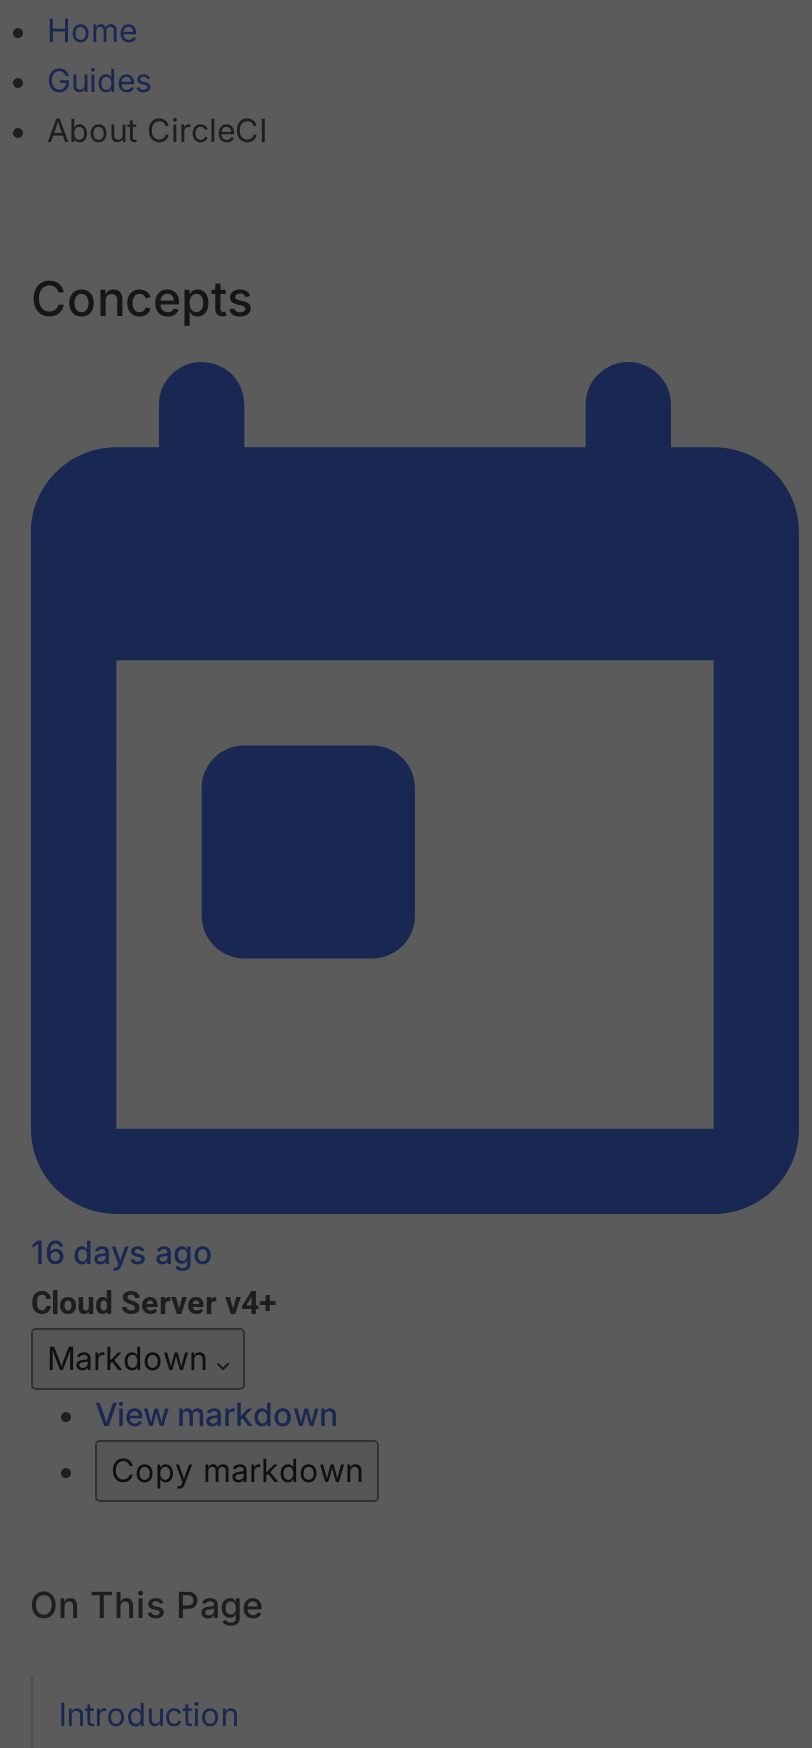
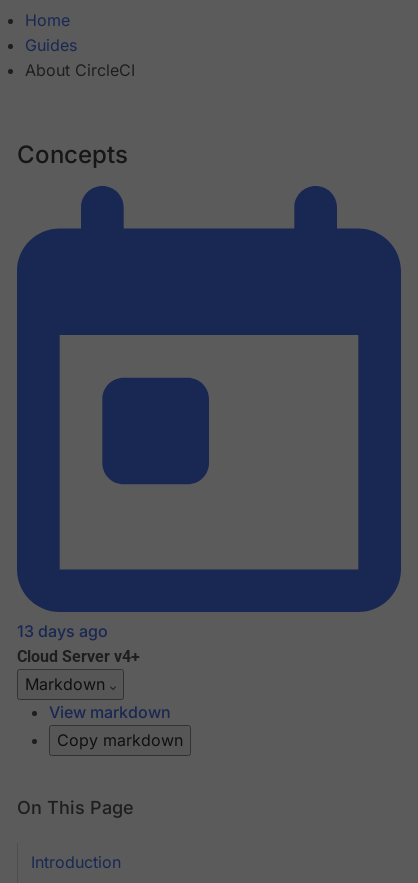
[31,1233,213,1273] 16 days ago -> [17,621,108,641] 13 days ago

